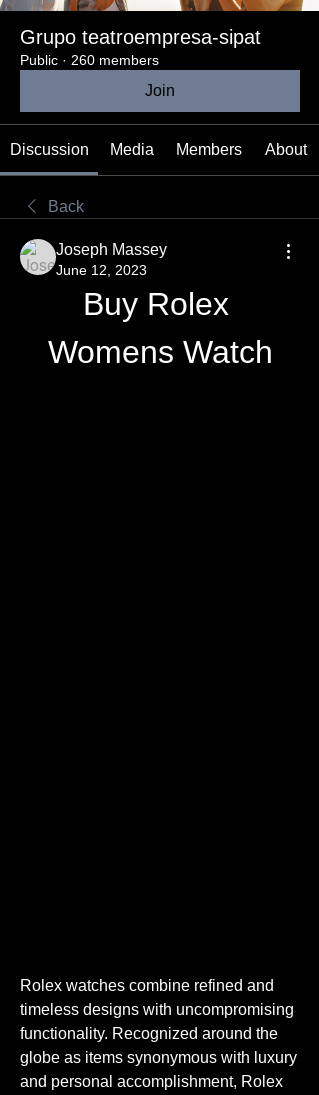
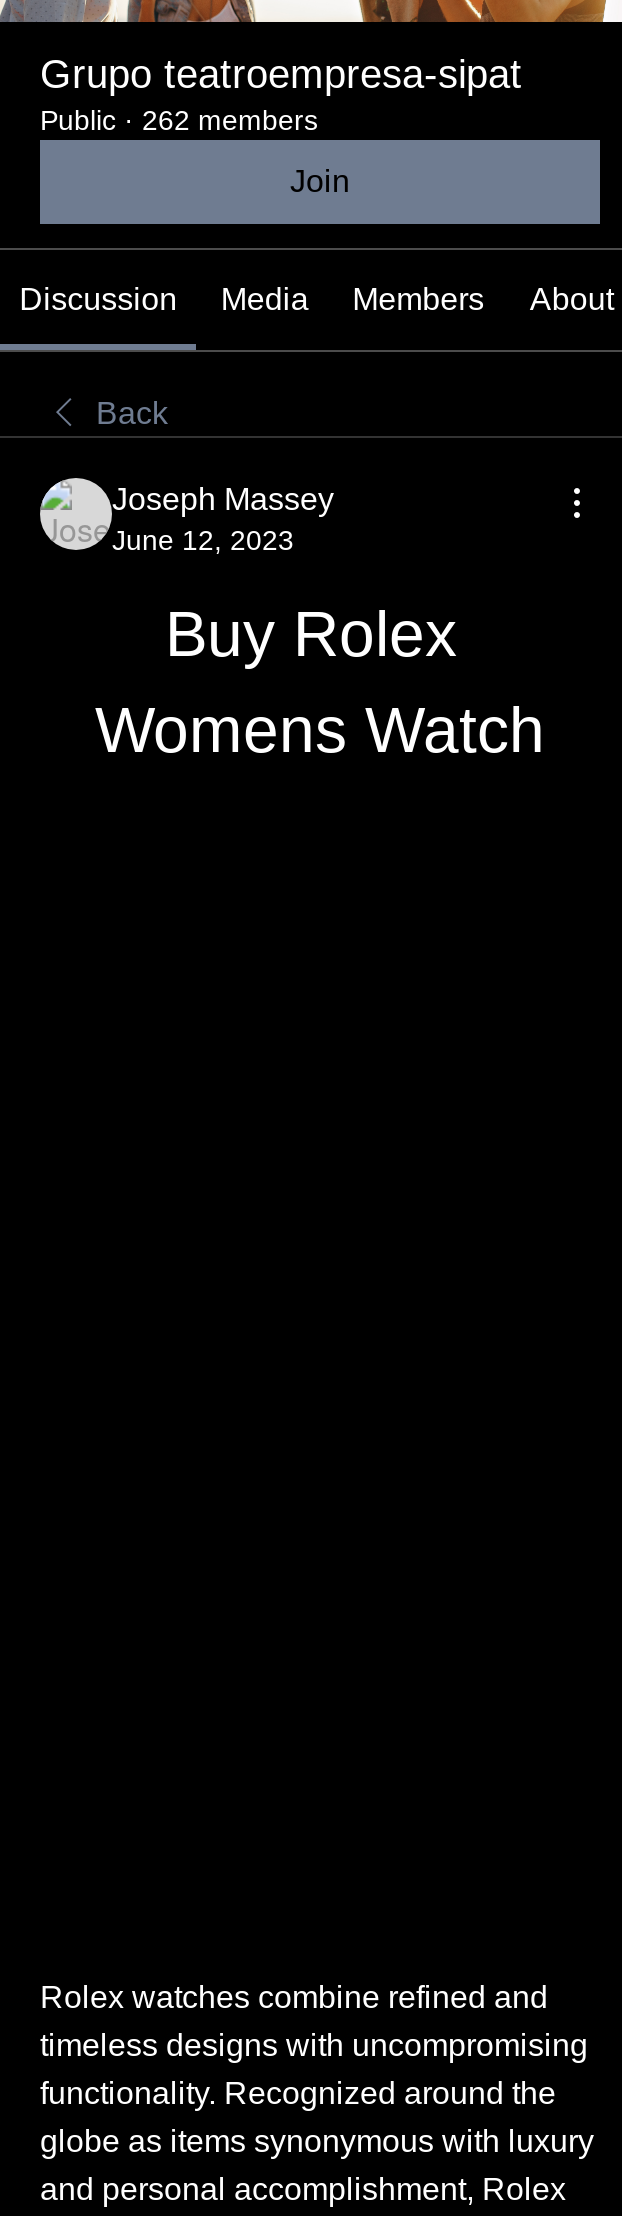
[20,52,159,68] Public · 260 members -> [40,104,318,136] Public · 262 members

